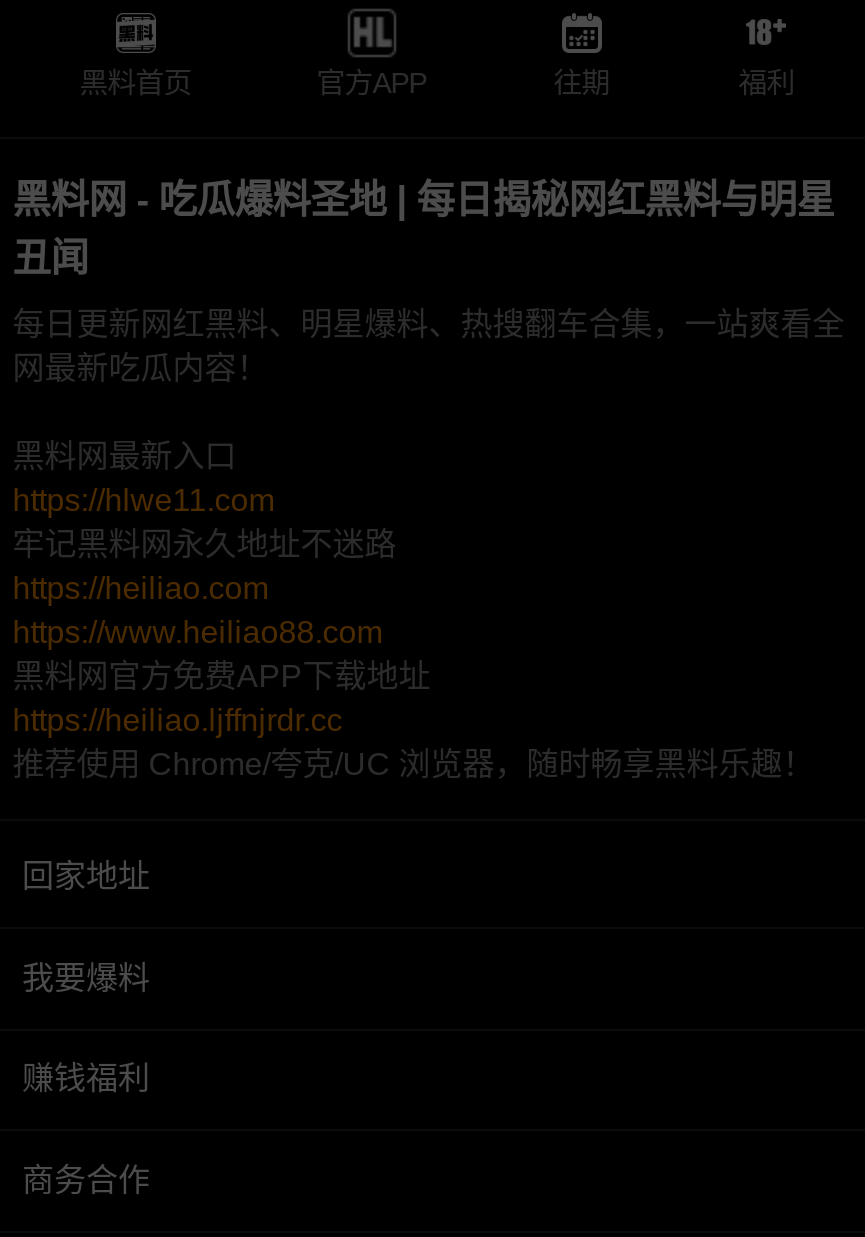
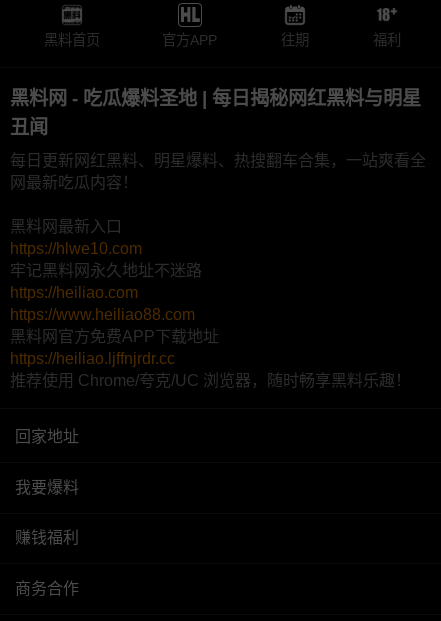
[12,484,274,518] https://hlwe11.com -> [10,240,142,257] https://hlwe10.com

